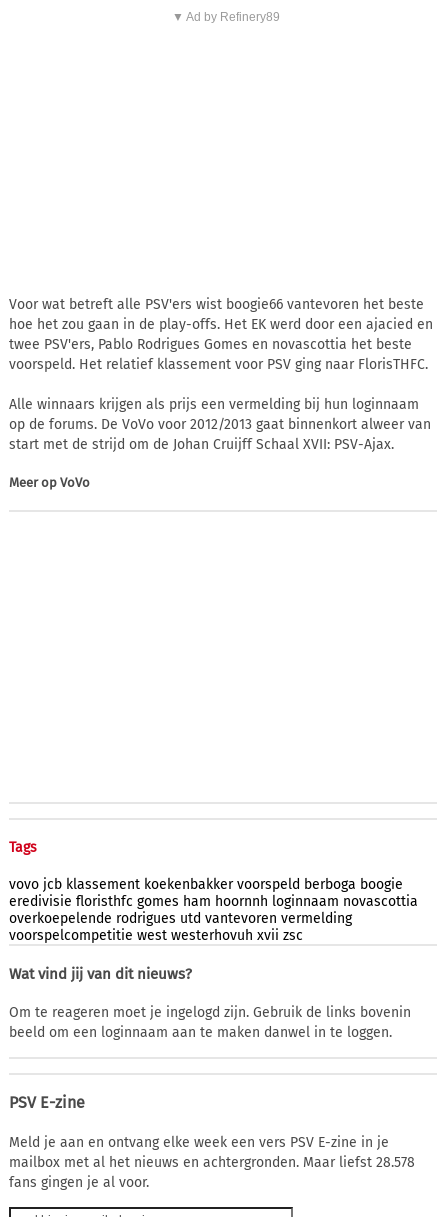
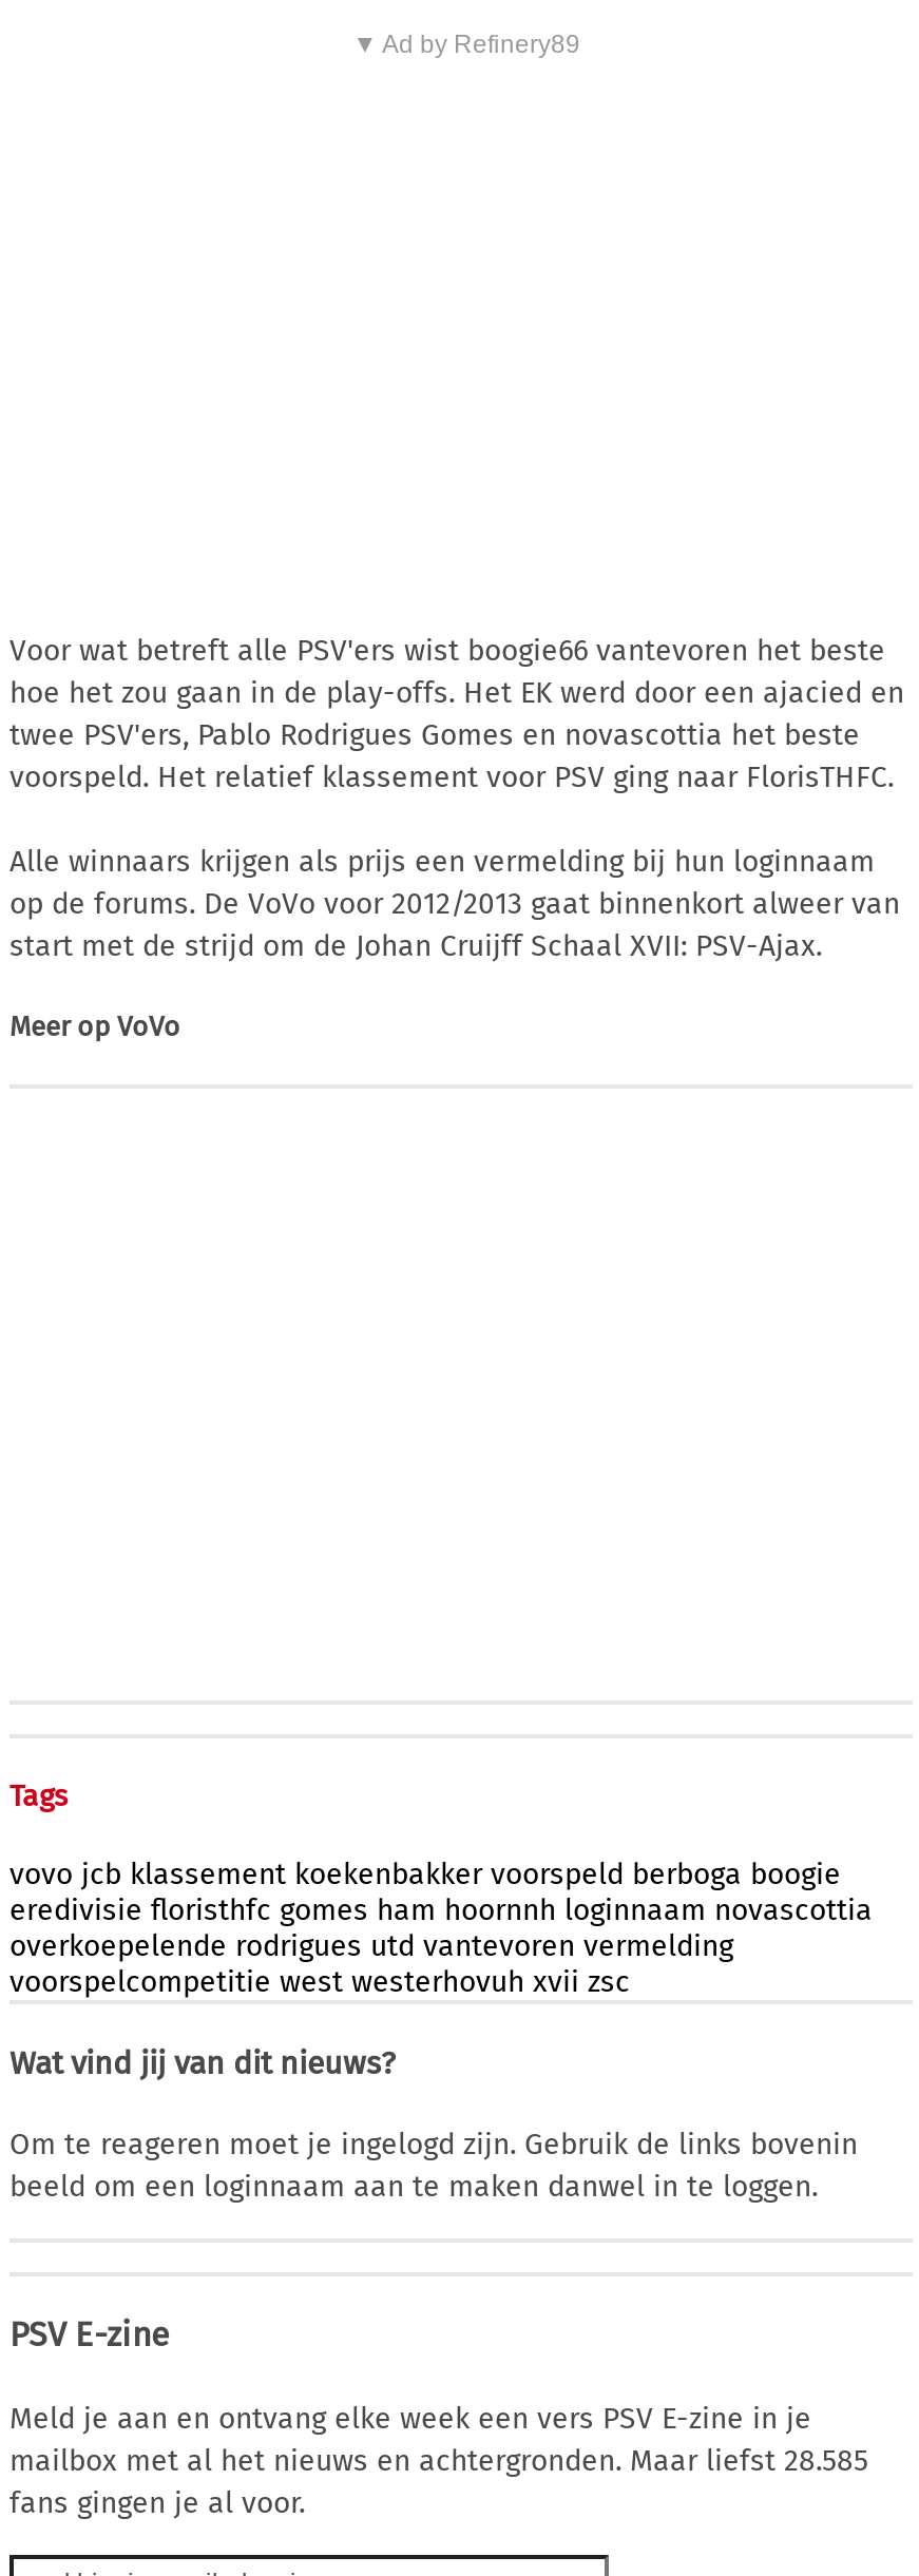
[9,1154,415,1171] mailbox met al het nieuws en achtergronden. Maar liefst 28.578 -> [9,2442,868,2478] mailbox met al het nieuws en achtergronden. Maar liefst 28.585

